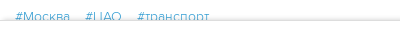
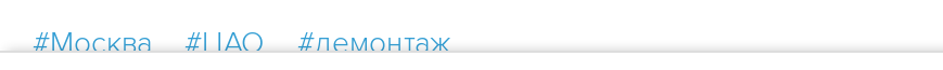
[137,8,209,25] #транспорт -> [297,25,451,62] #демонтаж

